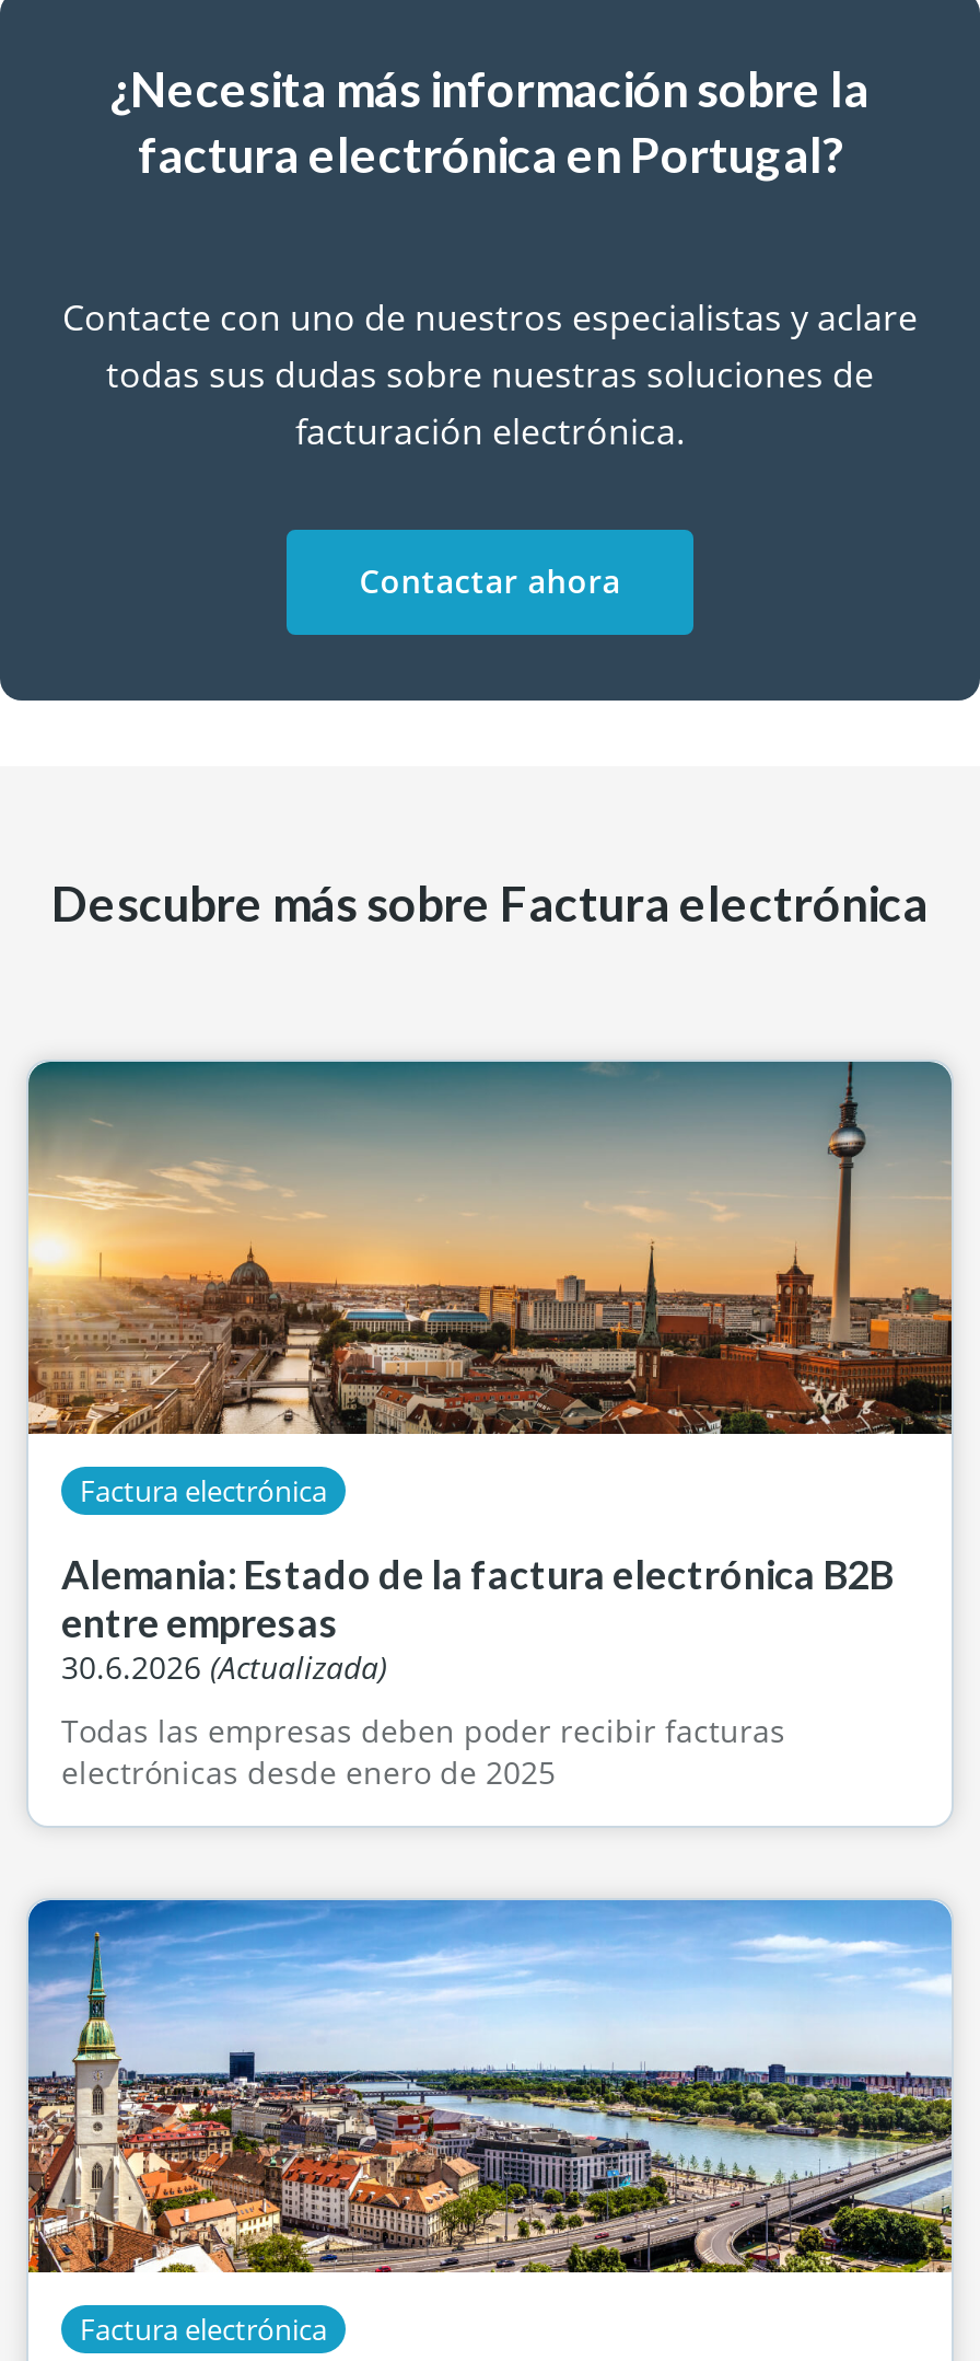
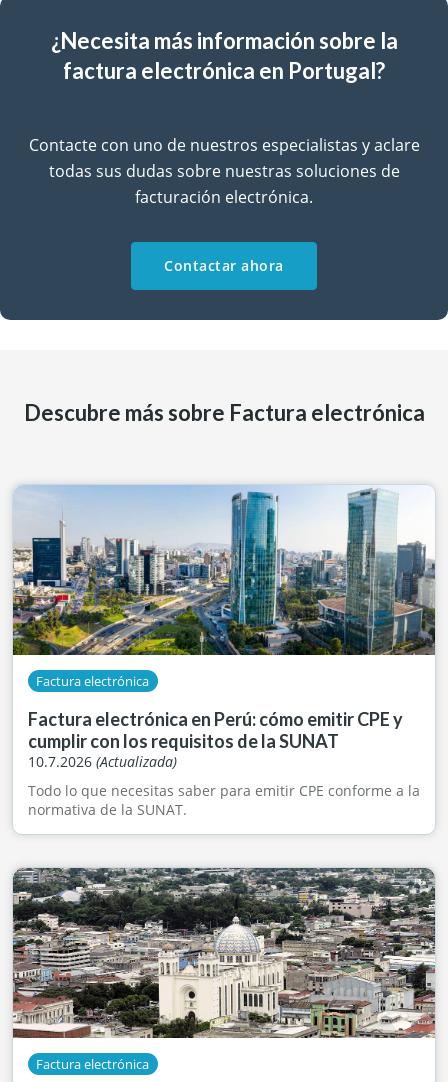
[26,1060,954,1436] [image] -> [12,485,436,656] [image]
[61,1551,892,1689] Alemania: Estado de la factura electrónica B2B | entre empresas | 30.6.2026 (Actualizada) -> [28,708,403,771] Factura electrónica en Perú: cómo emitir CPE y | cumplir con los requisitos de la SUNAT | 10.7.2026 (Actualizada)
[61,1711,785,1794] Todas las empresas deben poder recibir facturas | electrónicas desde enero de 2025 -> [28,781,420,819] Todo lo que necesitas saber para emitir CPE conforme a la | normativa de la SUNAT.
[26,1898,954,2275] [image] -> [12,867,436,1039] [image]

